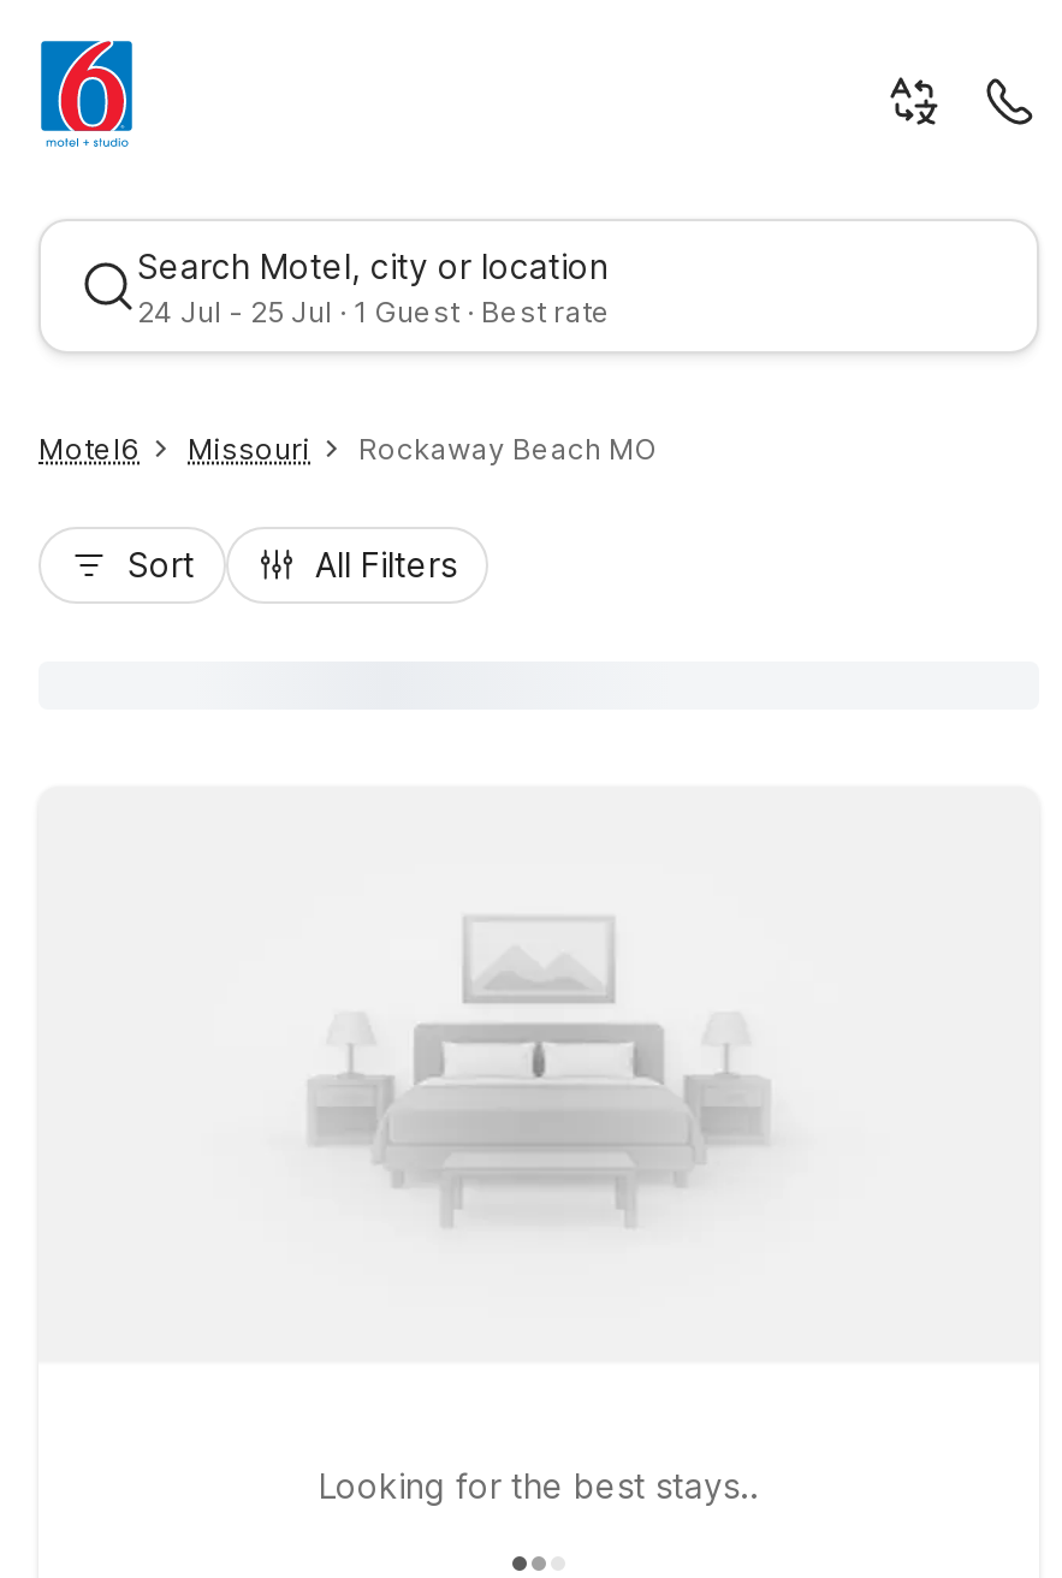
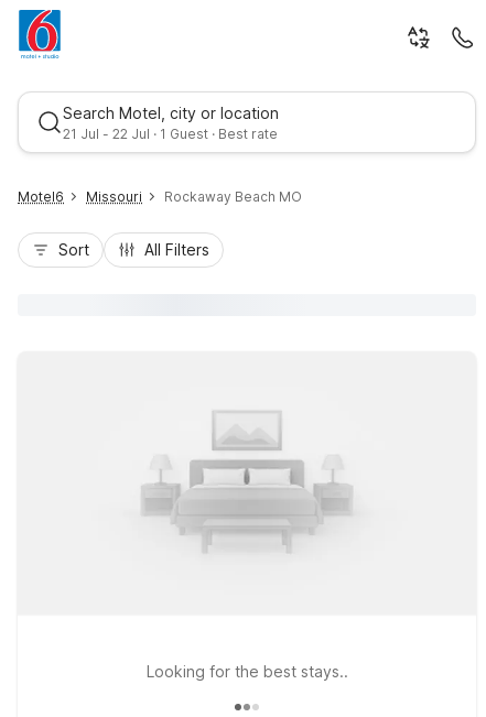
[137,293,611,330] 24 Jul - 25 Jul · 1 Guest · Best rate -> [63,126,278,142] 21 Jul - 22 Jul · 1 Guest · Best rate

